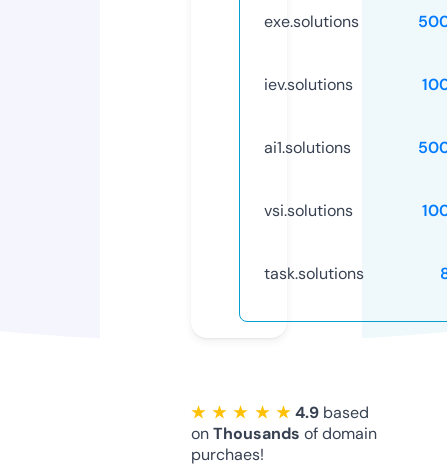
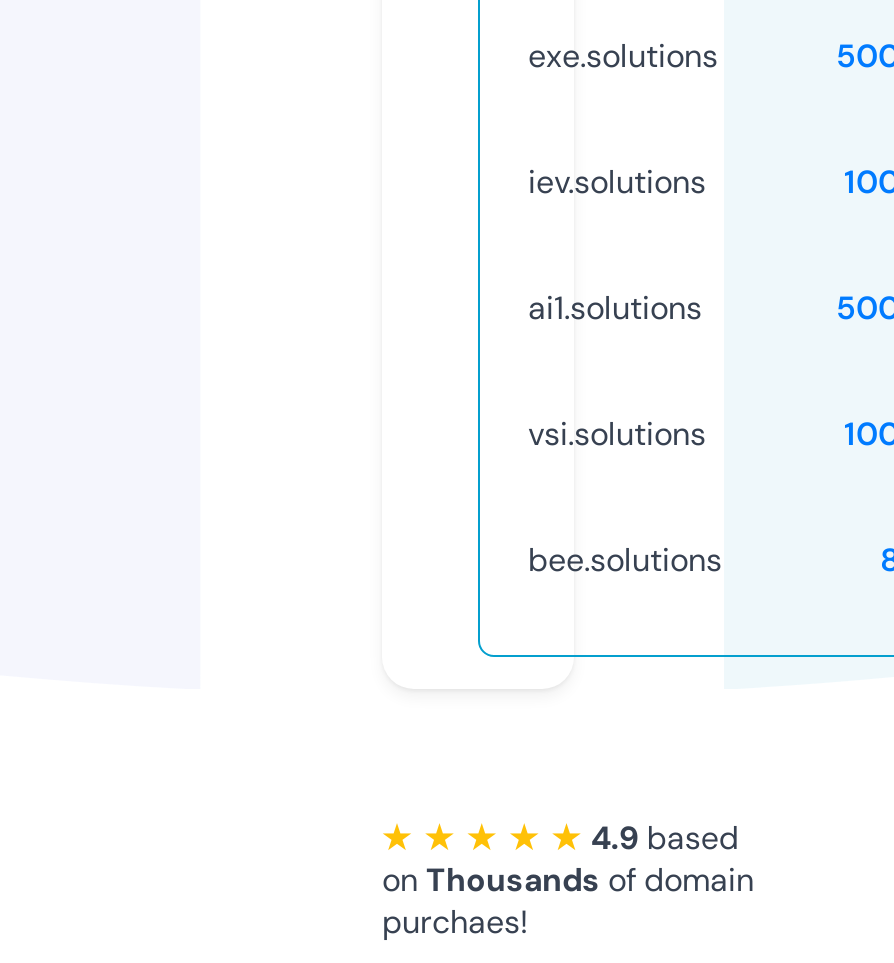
[264,263,364,284] task.solutions -> [528,539,722,581] bee.solutions

